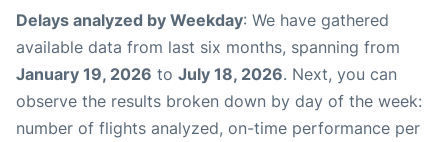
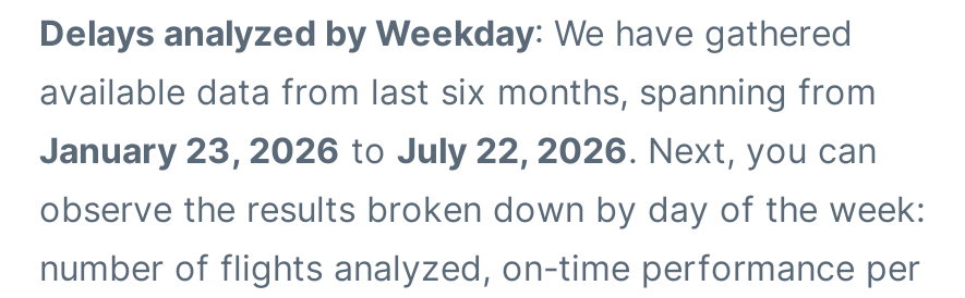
[16,64,397,84] January 19, 2026 to July 18, 2026. Next, you can -> [39,129,877,173] January 23, 2026 to July 22, 2026. Next, you can

